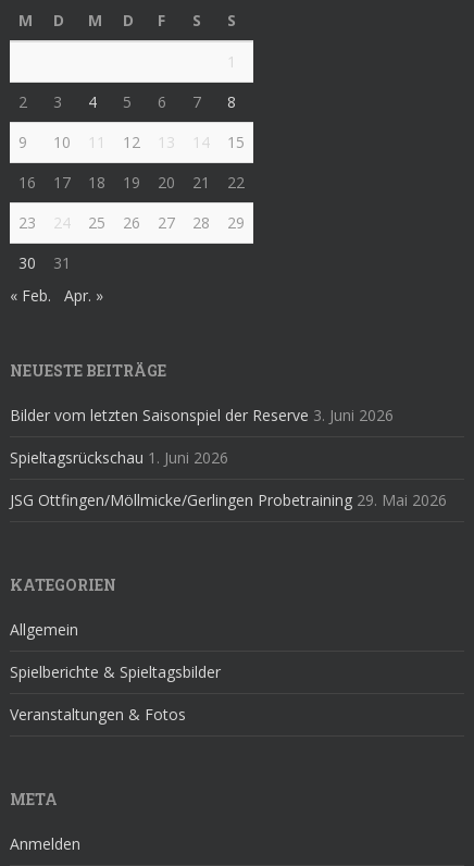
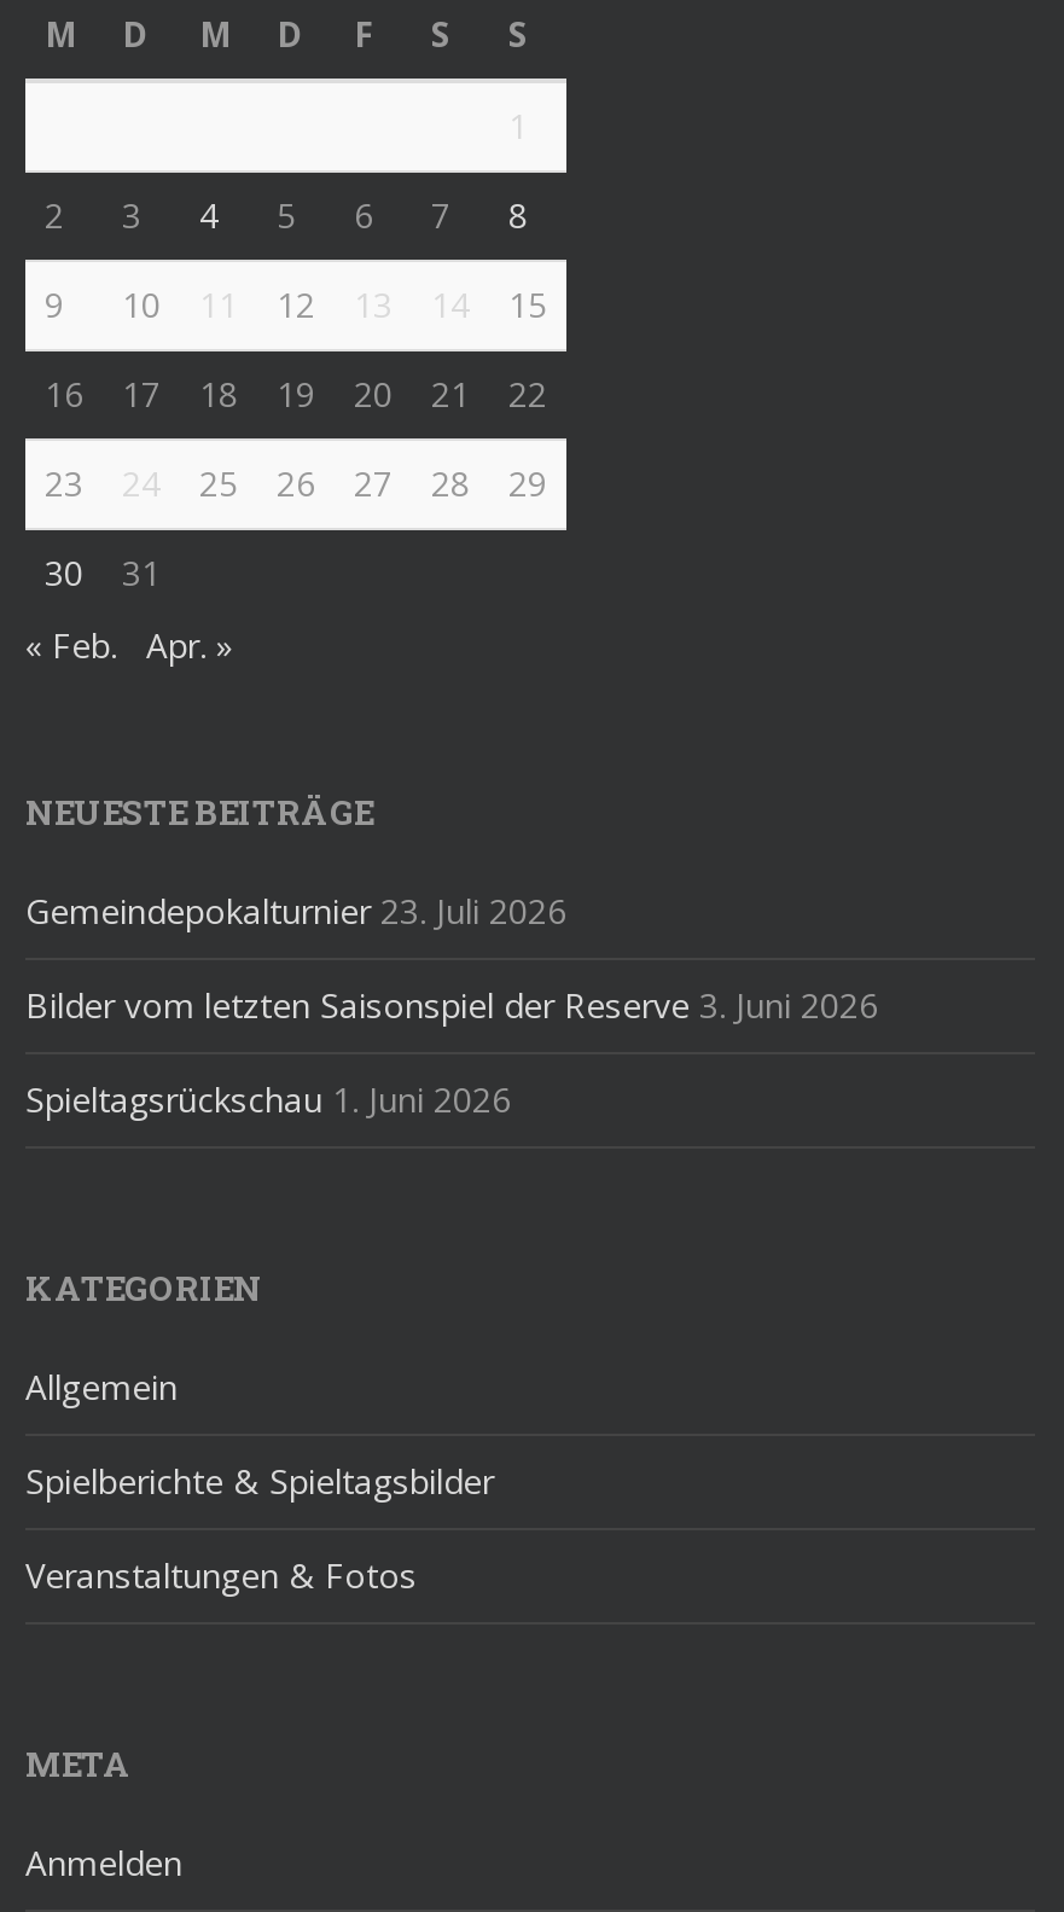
none -> [25,888,566,934] Gemeindepokalturnier 23. Juli 2026
moved [10,405,394,468] -> [25,982,878,1122]: Bilder vom letzten Saisonspiel der Reserve 3. Juni 2026 | Spieltagsrückschau 1. Juni 2026
[10,490,447,510] JSG Ottfingen/Möllmicke/Gerlingen Probetraining 29. Mai 2026 -> none

